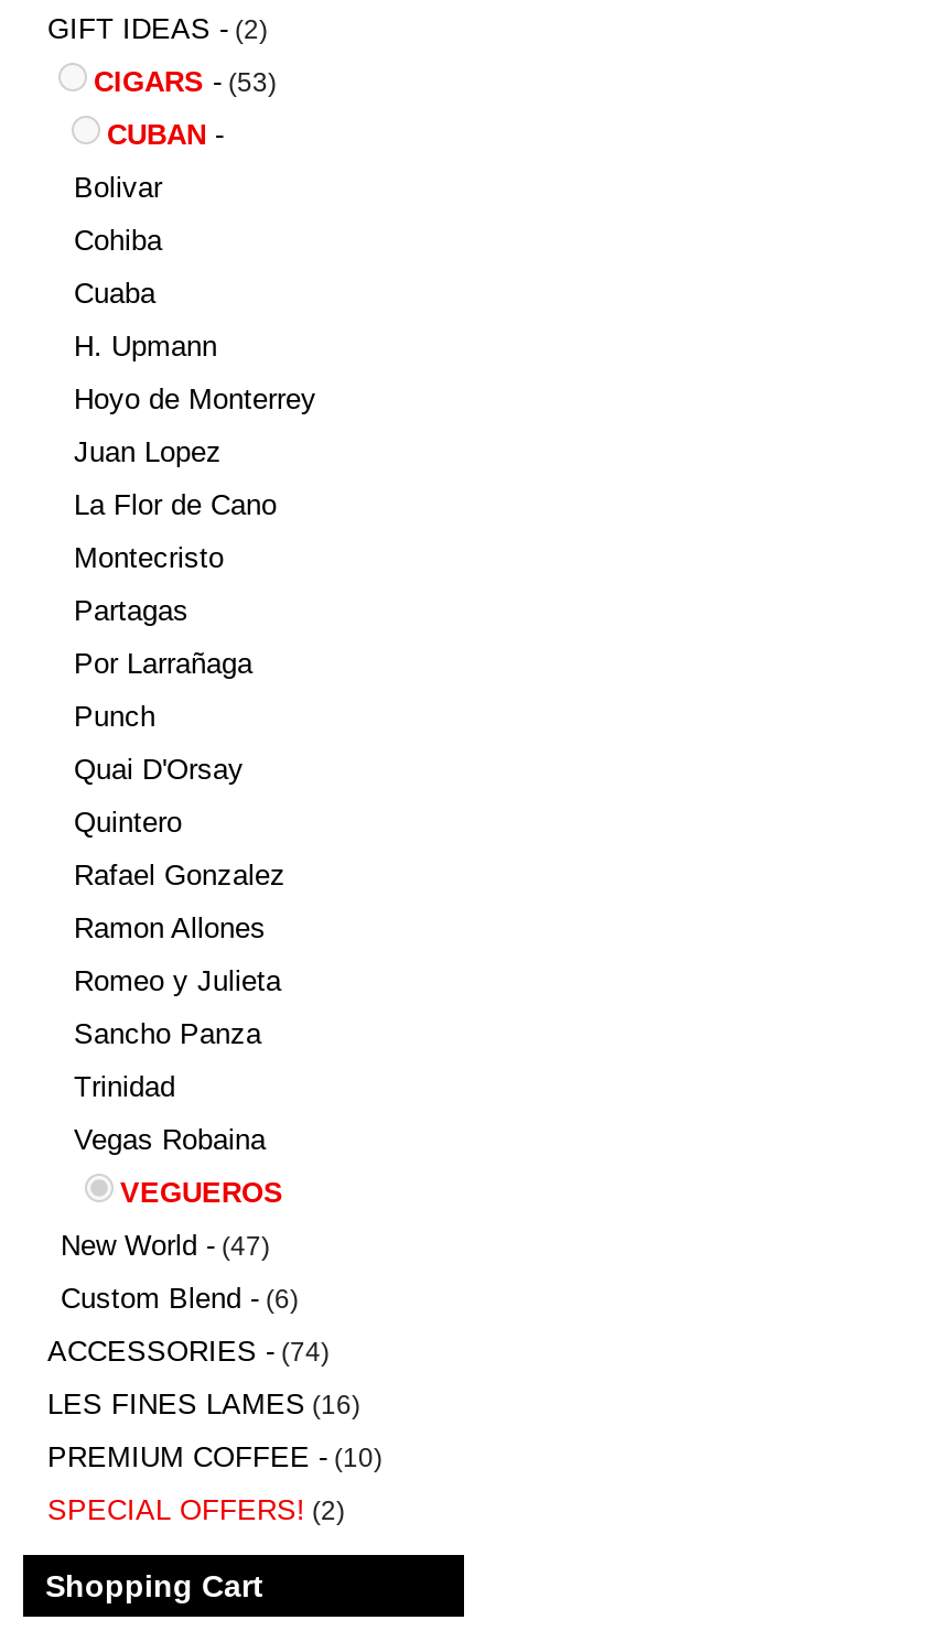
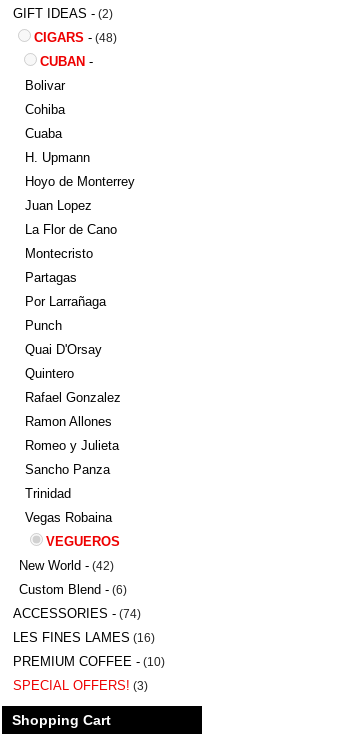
[94,65,277,99] CIGARS - (53) -> [34,30,117,45] CIGARS - (48)
[61,1229,270,1262] New World - (47) -> [19,558,114,573] New World - (42)
[47,1494,345,1527] SPECIAL OFFERS! (2) -> [13,678,148,693] SPECIAL OFFERS! (3)

